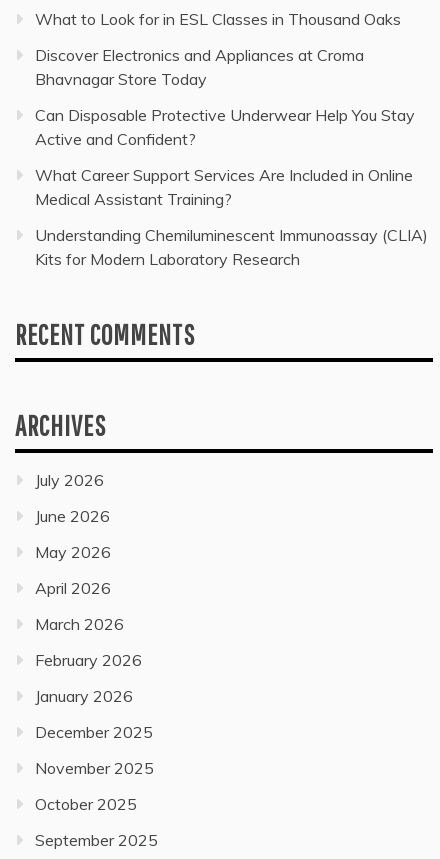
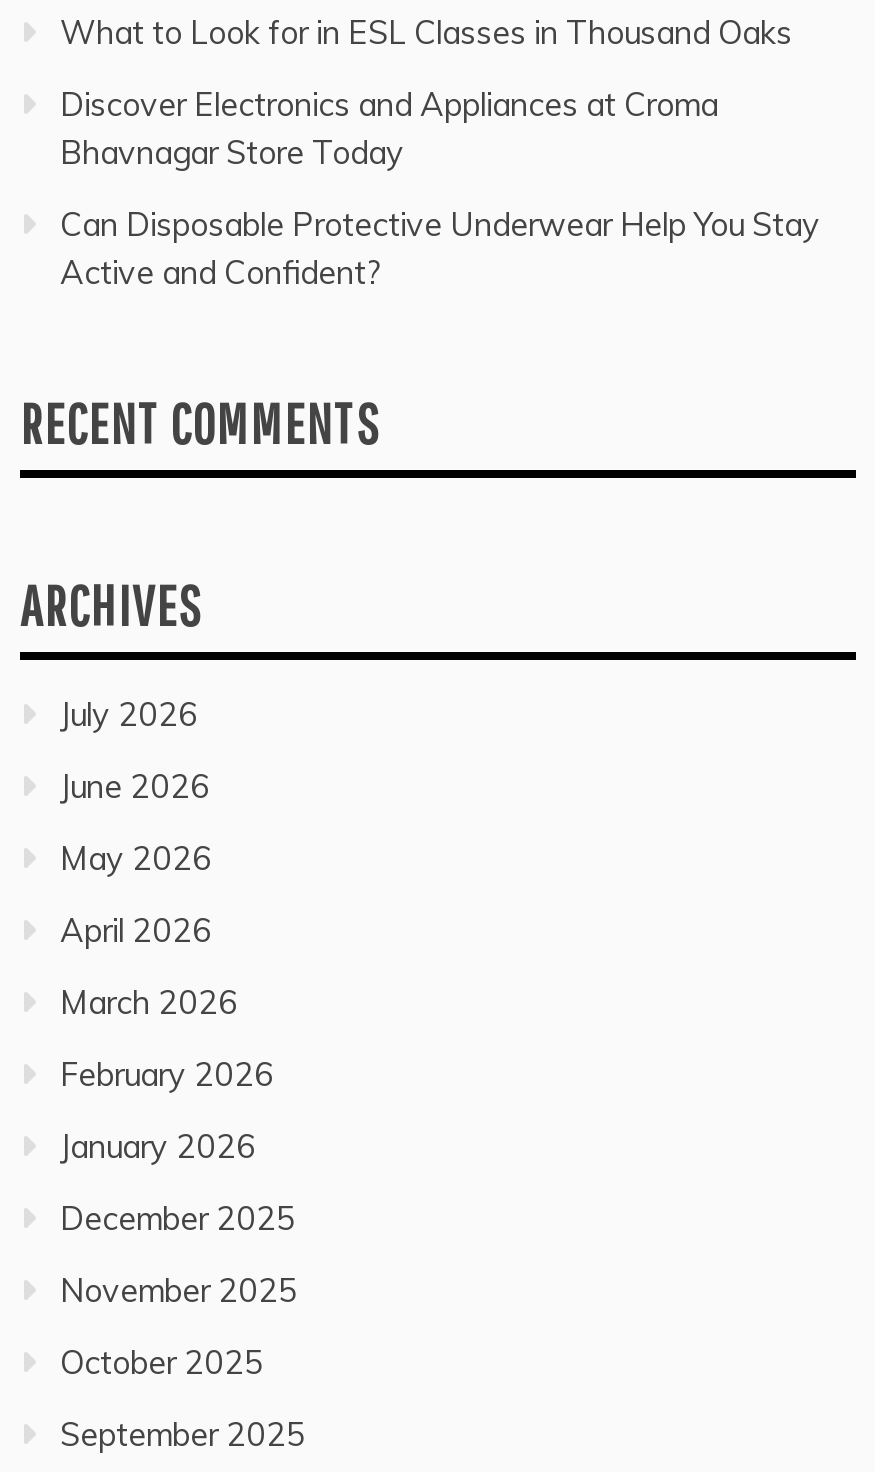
[35,165,428,269] What Career Support Services Are Included in Online | Medical Assistant Training? | Understanding Chemiluminescent Immunoassay (CLIA) | Kits for Modern Laboratory Research -> none

